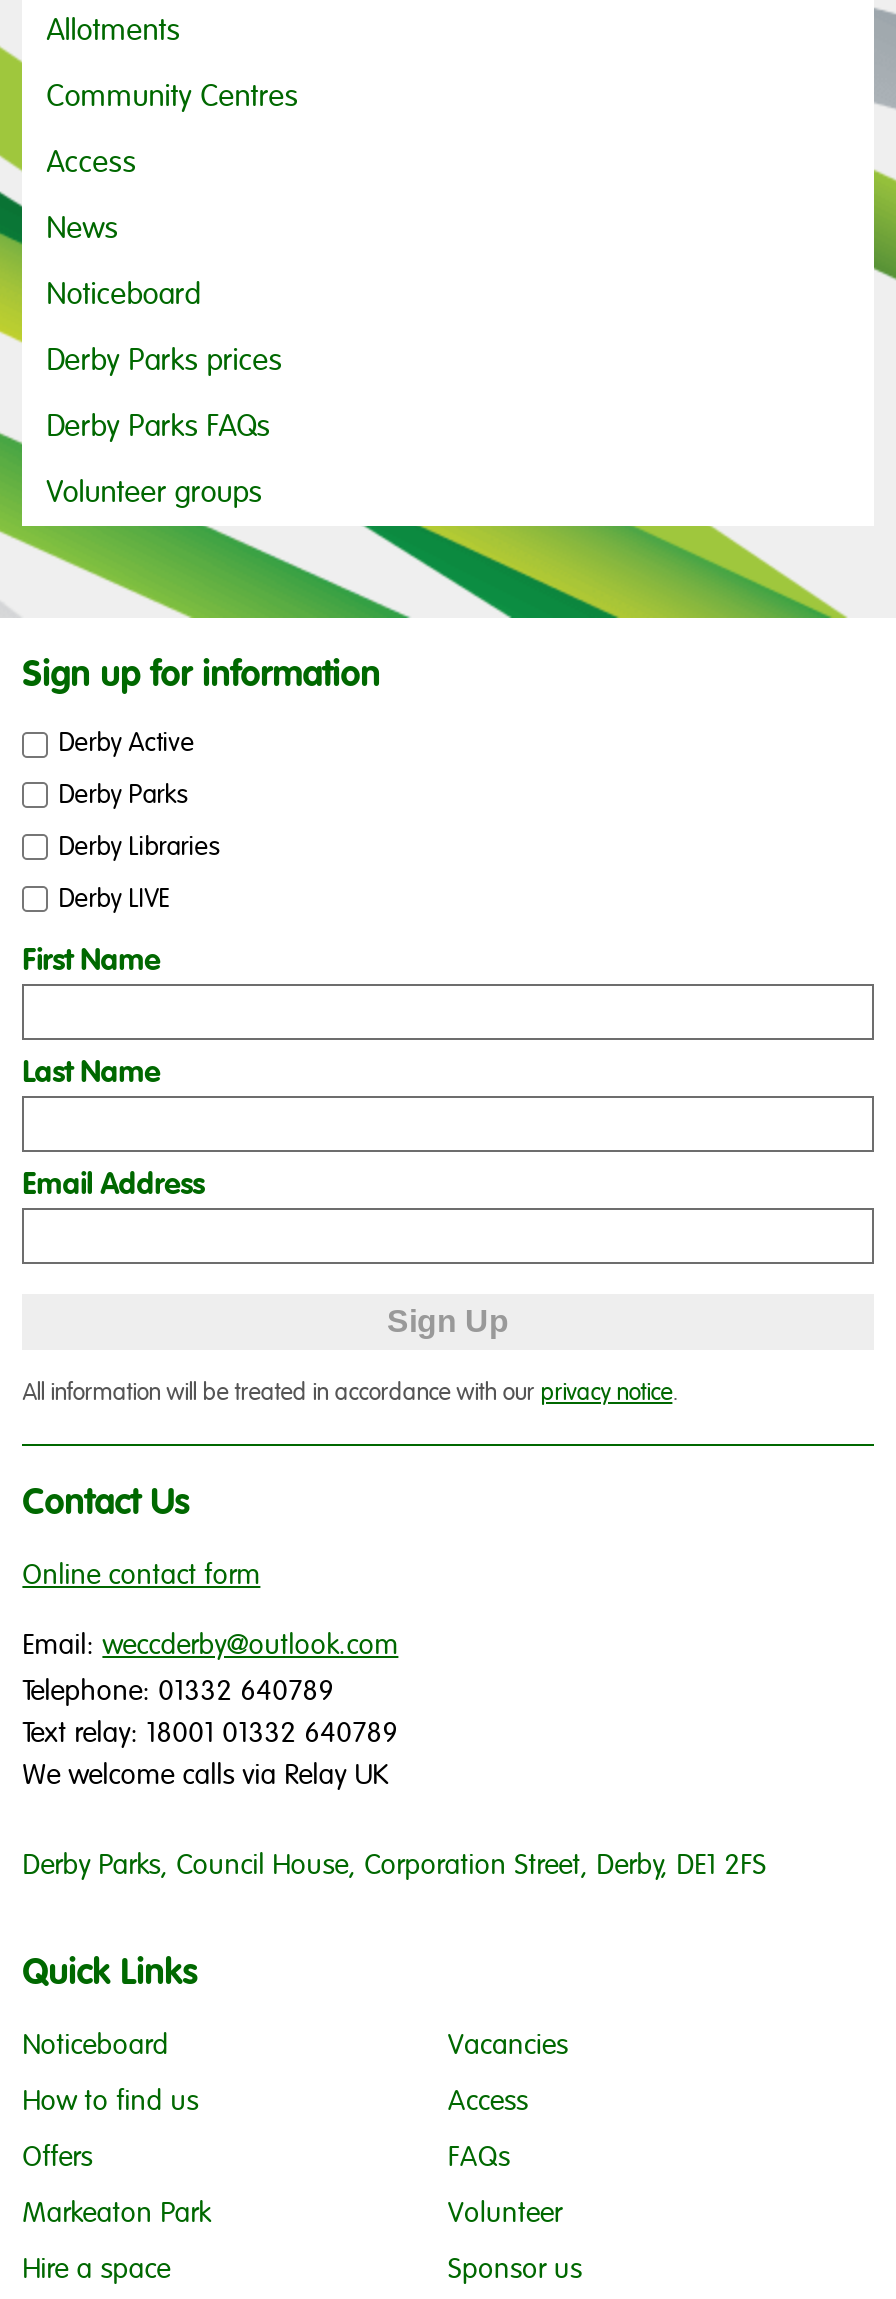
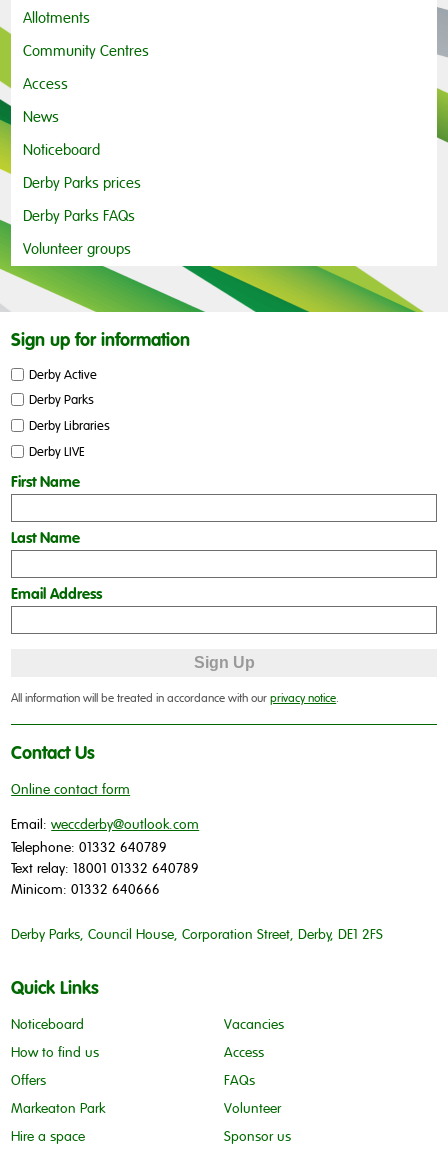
[22,1759,388,1793] We welcome calls via Relay UK -> [11,881,160,898] Minicom: 01332 640666

